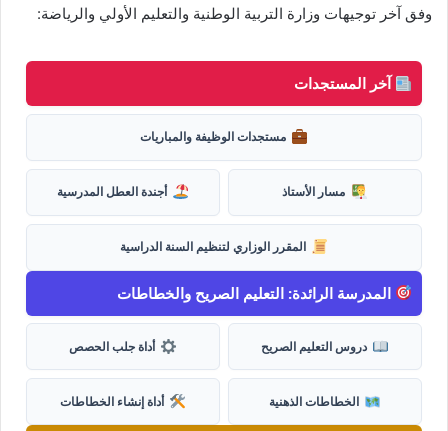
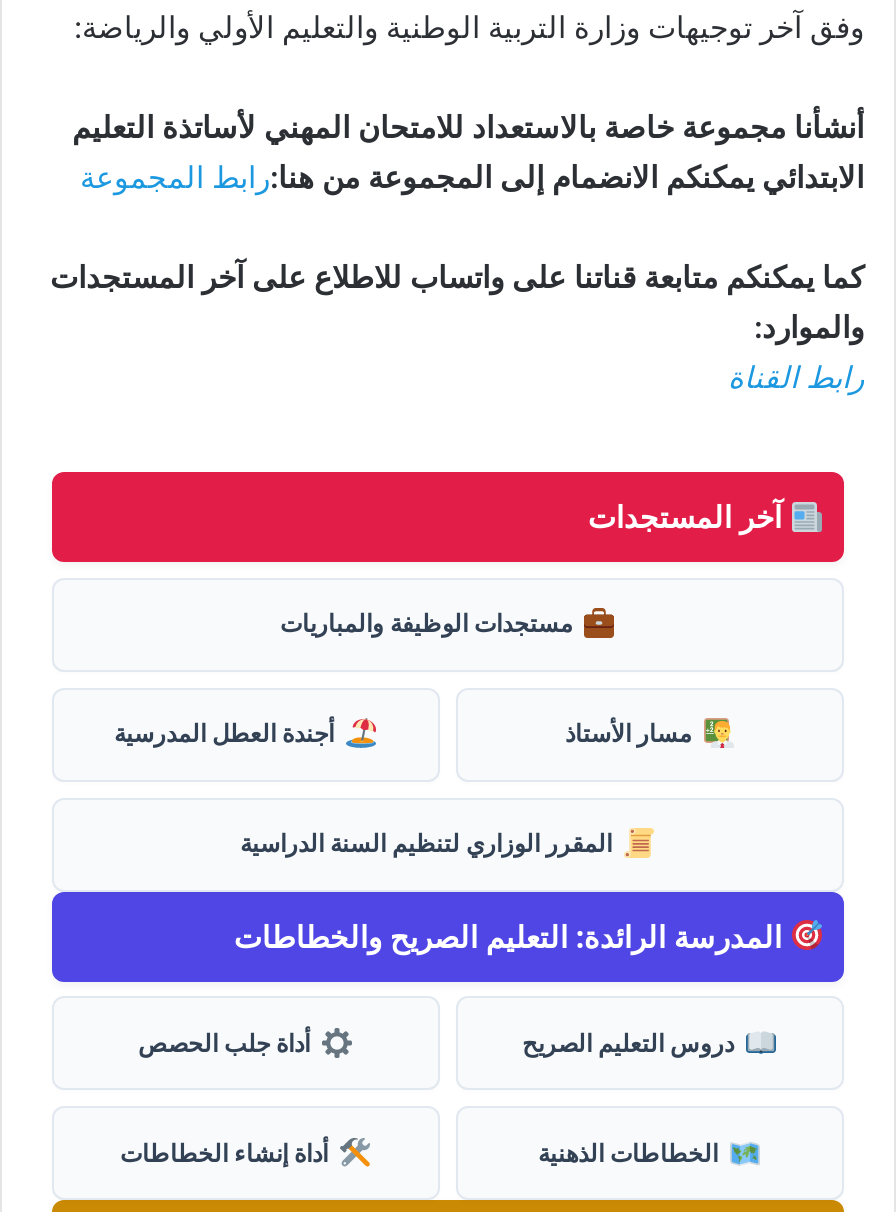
none -> [50,108,864,396] أنشأنا مجموعة خاصة بالاستعداد للامتحان المهني لأساتذة التعليم | الابتدائي يمكنكم الانضمام إلى المجموعة من هنا: رابط المجموعة | كما يمكنكم متابعة قناتنا على واتساب للاطلاع على آخر المستجدات | والموارد: | رابط القناة

